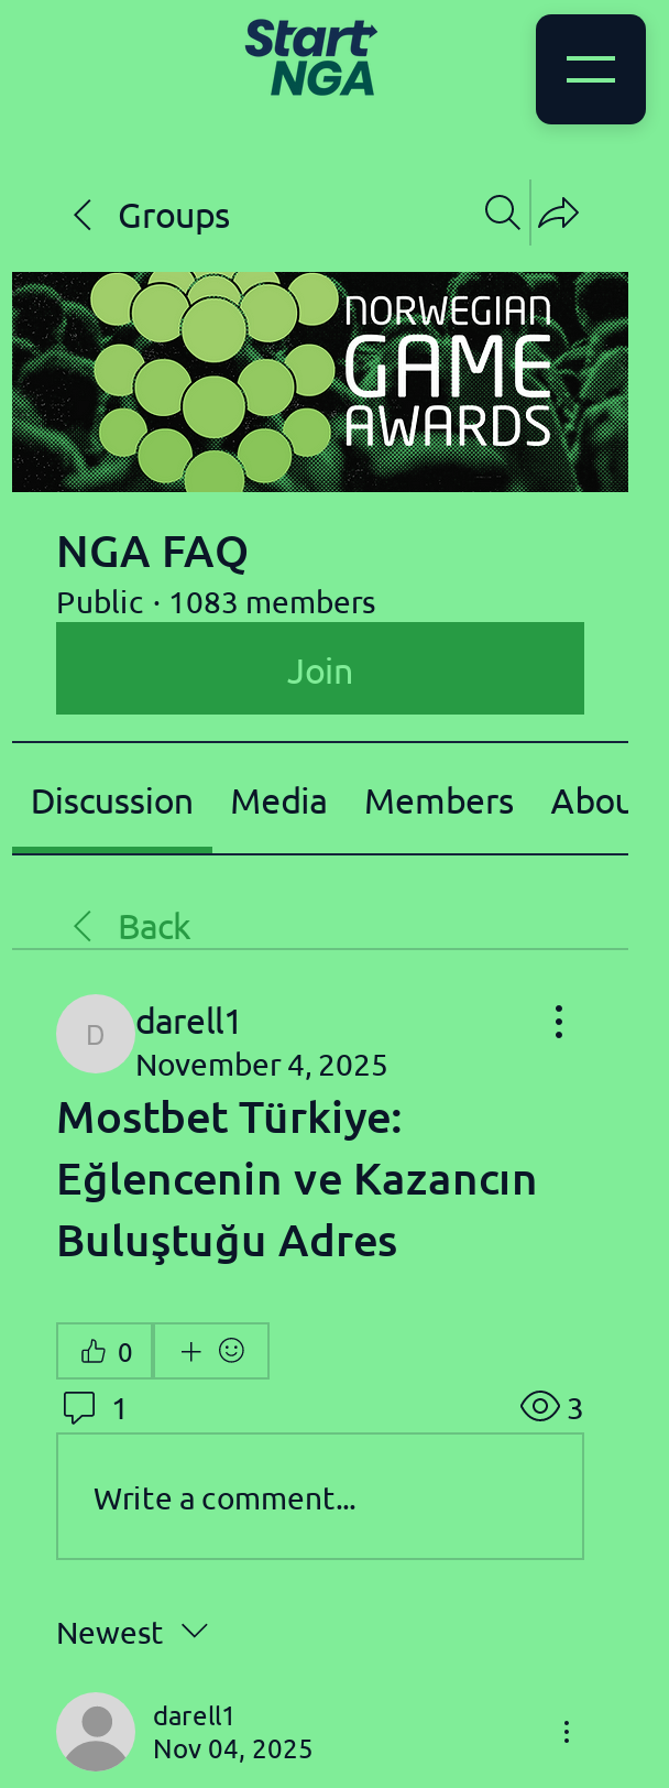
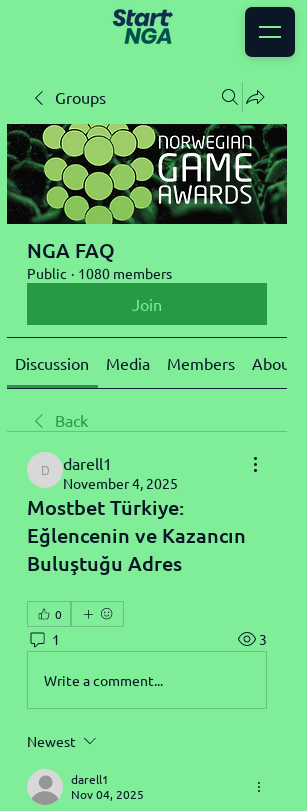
[56,580,375,620] Public · 1083 members -> [27,264,172,282] Public · 1080 members

